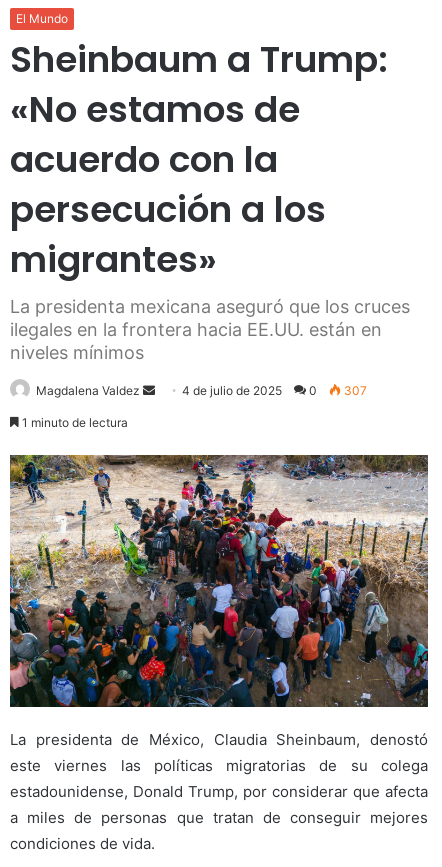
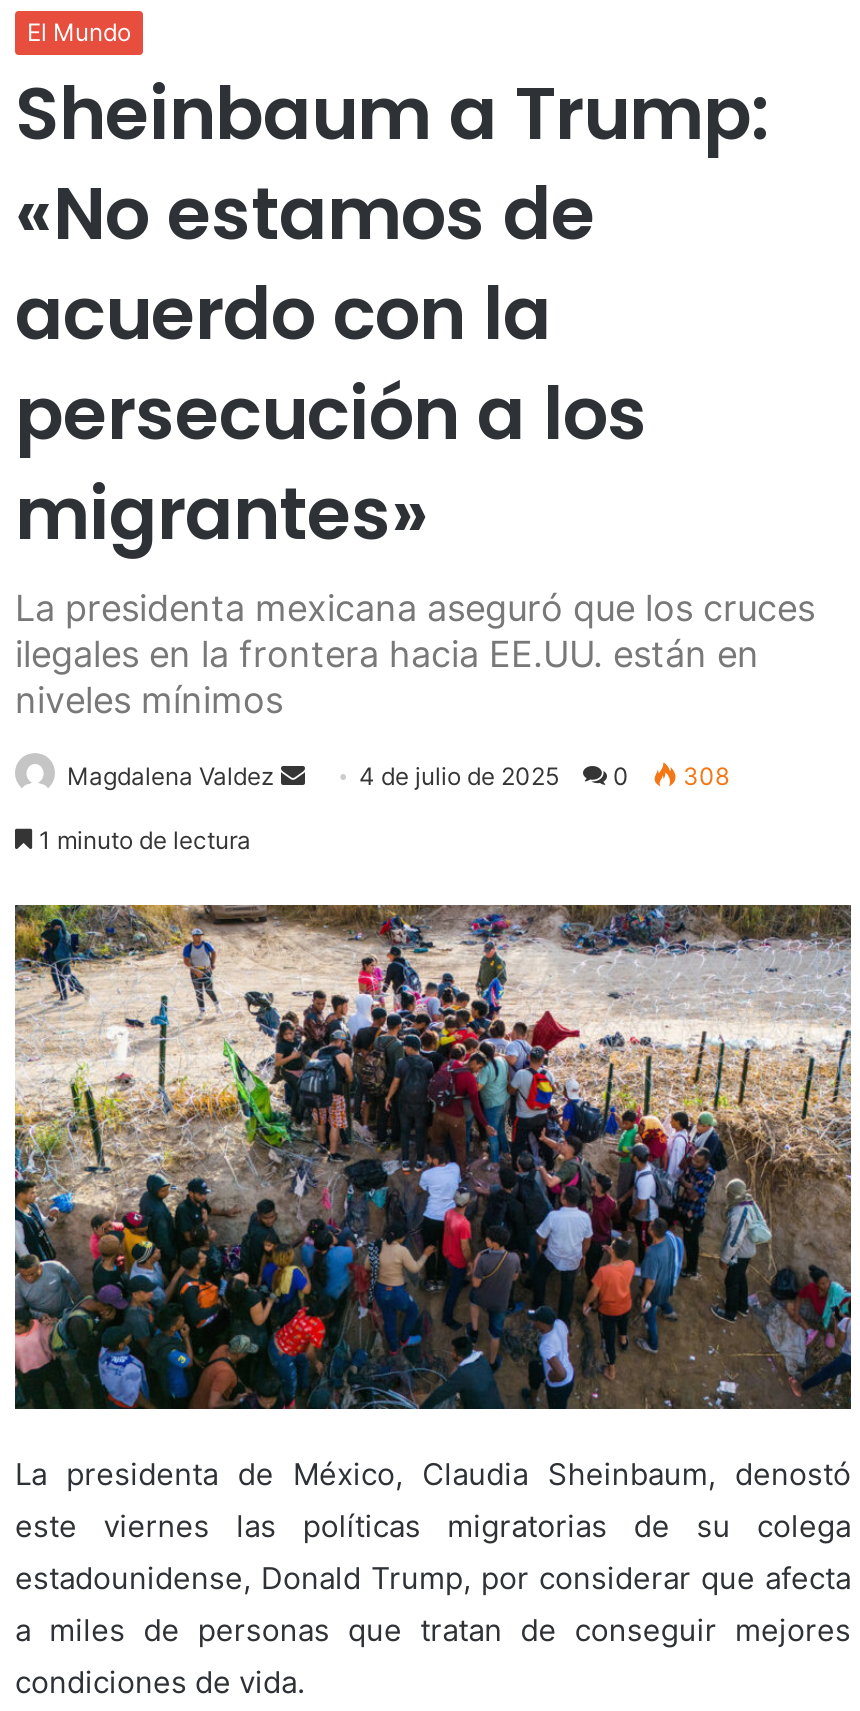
[341,383,367,398] 307 -> [677,761,729,791] 308

